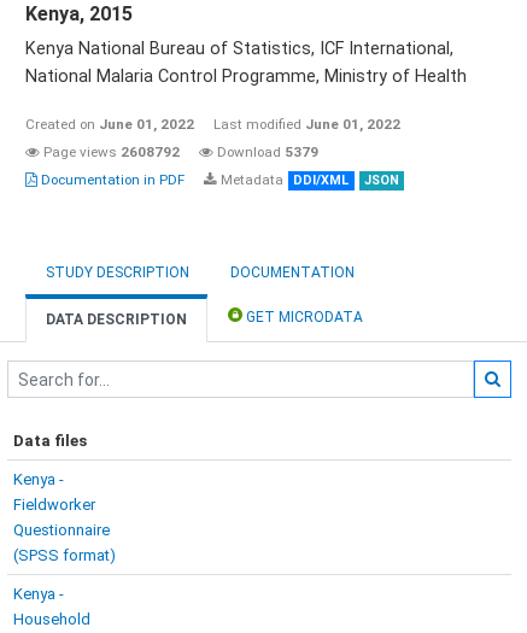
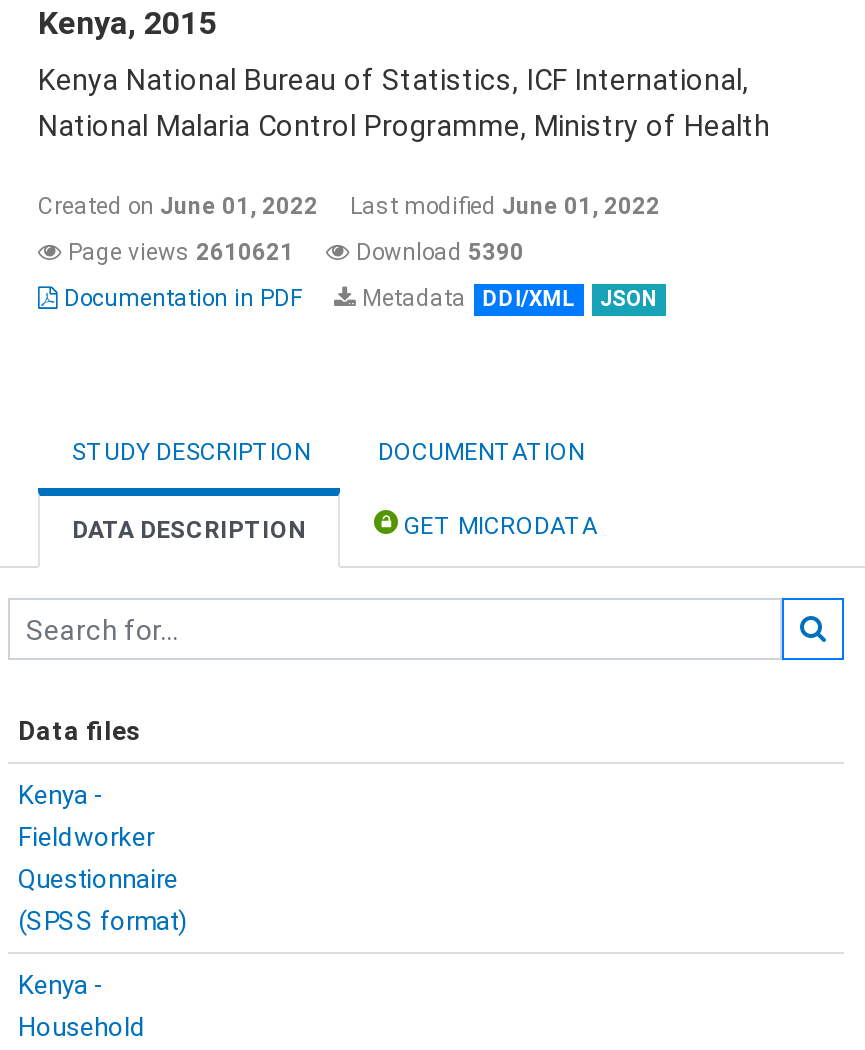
[40,143,180,160] Page views 2608792 -> [62,238,294,266] Page views 2610621
[213,143,318,160] Download 5379 -> [350,238,524,266] Download 5390

